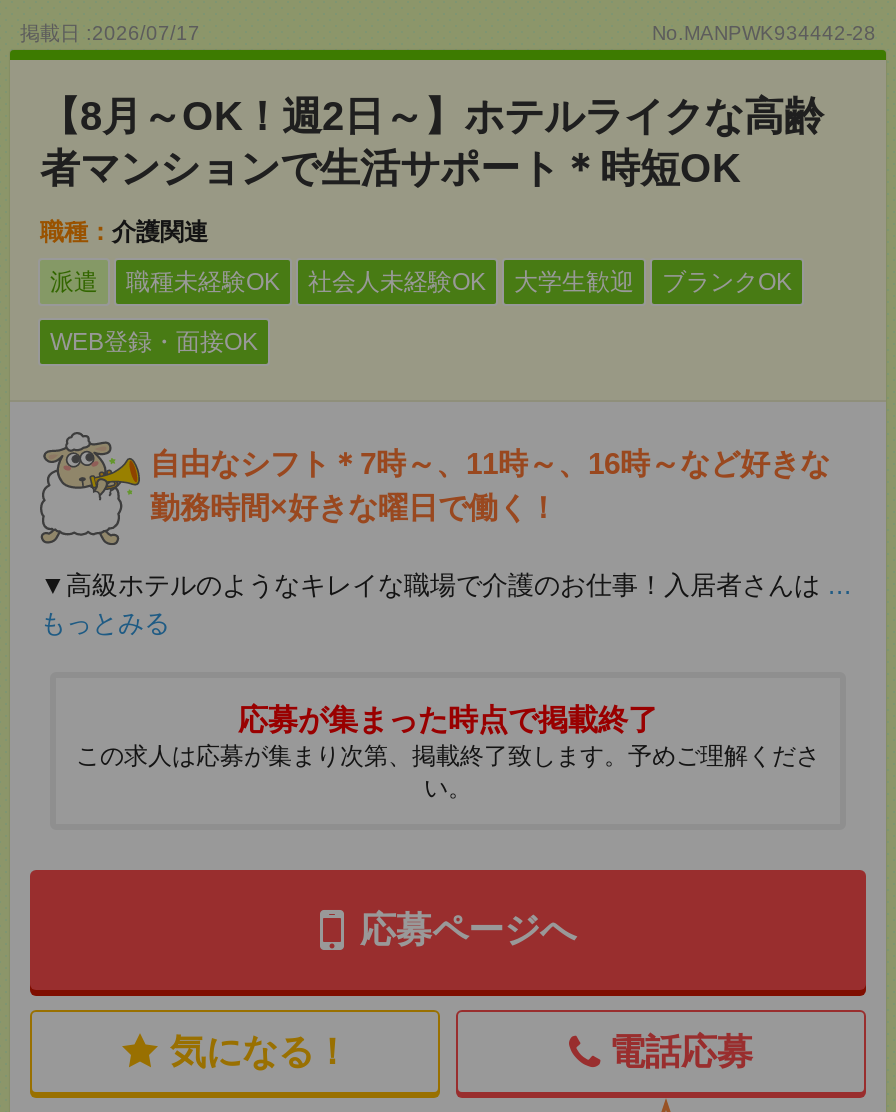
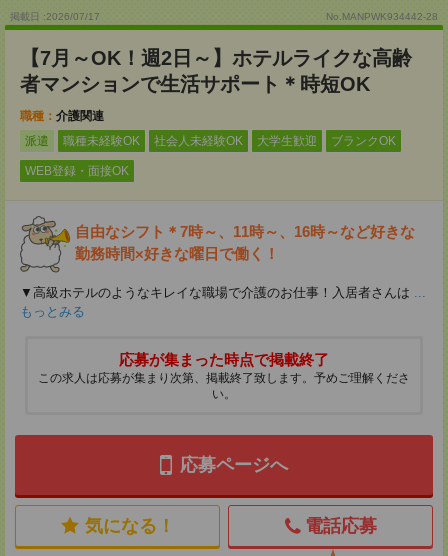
[40,94,824,138] 【8月～OK！週2日～】ホテルライクな高齢 -> [20,47,412,69] 【7月～OK！週2日～】ホテルライクな高齢

